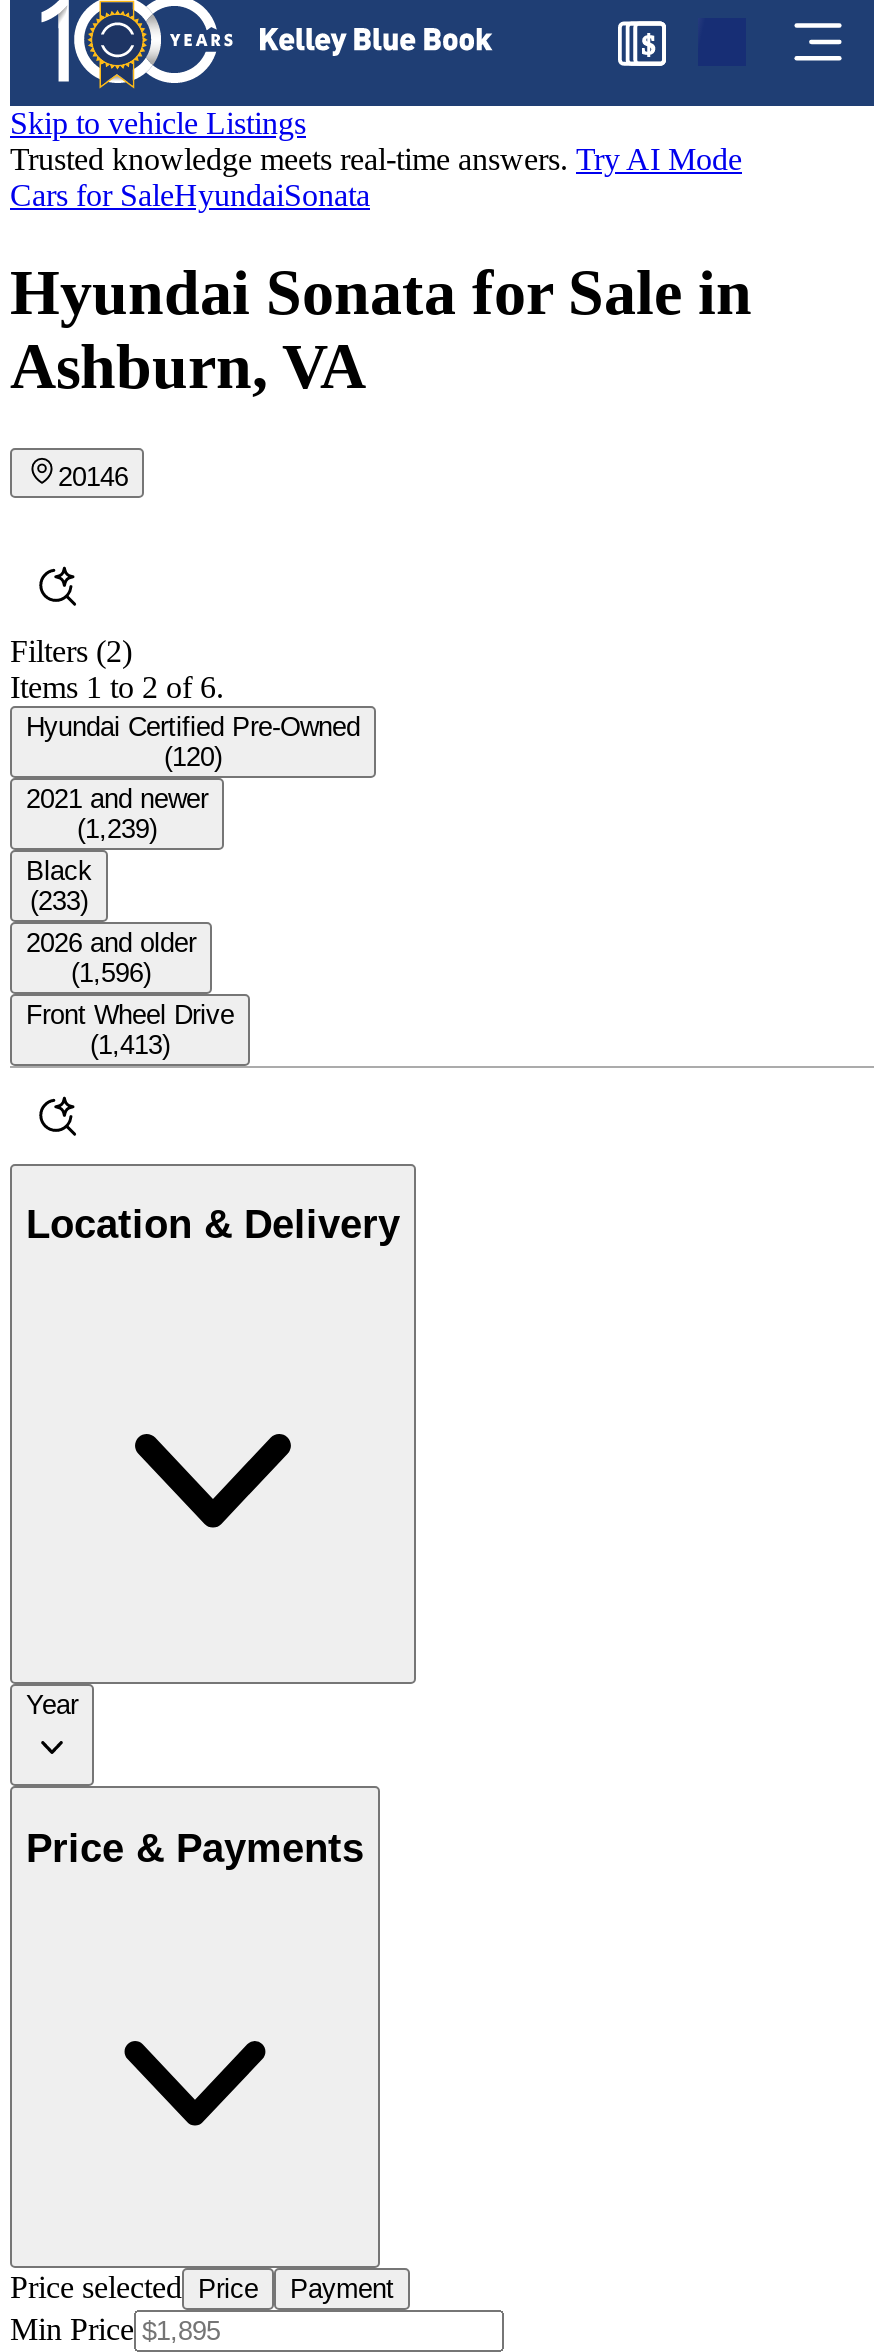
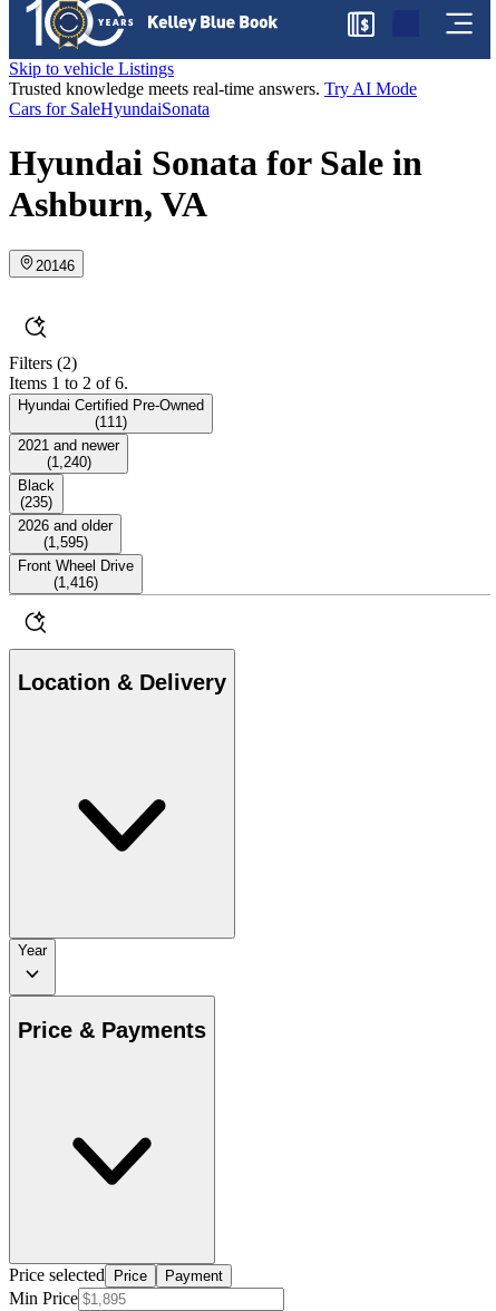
[164,742,222,772] (120) -> [95,413,127,430] (111)
[77,814,157,844] (1,239) -> [46,454,91,470] (1,240)
[30,886,88,916] (233) -> [20,494,52,510] (235)
[71,958,151,988] (1,596) -> [43,534,87,551] (1,595)
[90,1030,170,1060] (1,413) -> [54,574,98,591] (1,416)

